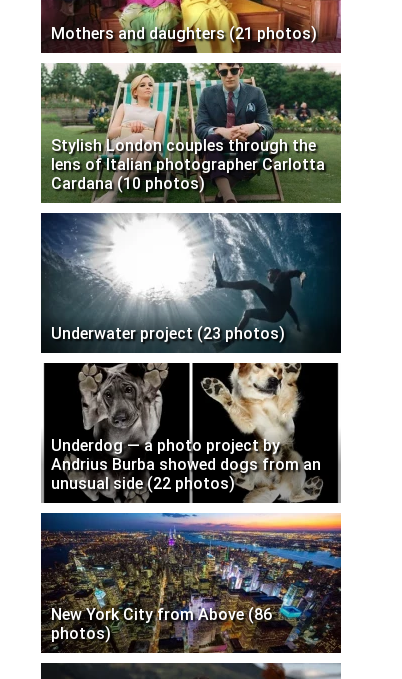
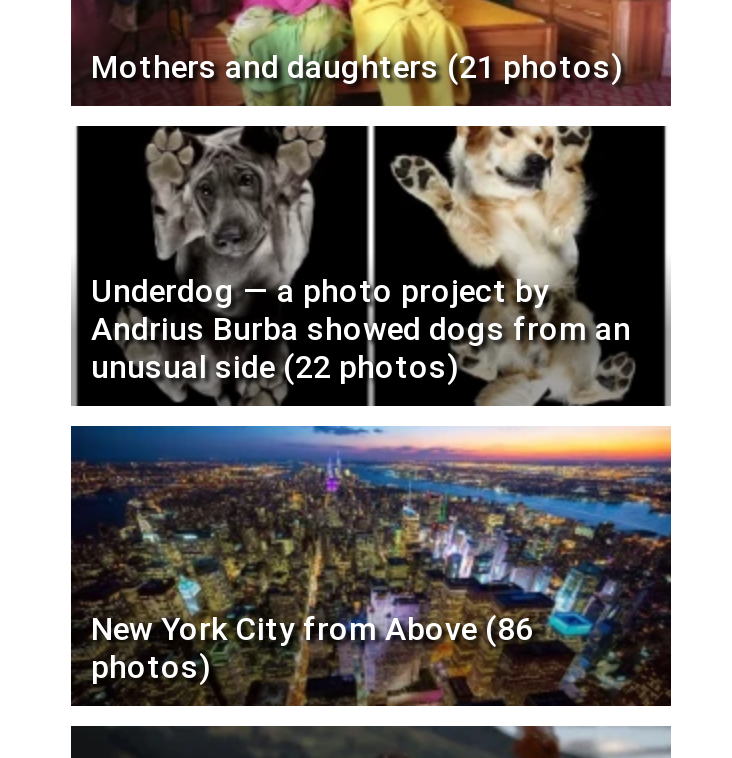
[40,62,342,204] [image] | Stylish London couples through the | lens of Italian photographer Carlotta | Cardana (10 photos) -> none
[41,212,342,353] [image] | Underwater project (23 photos) -> none

